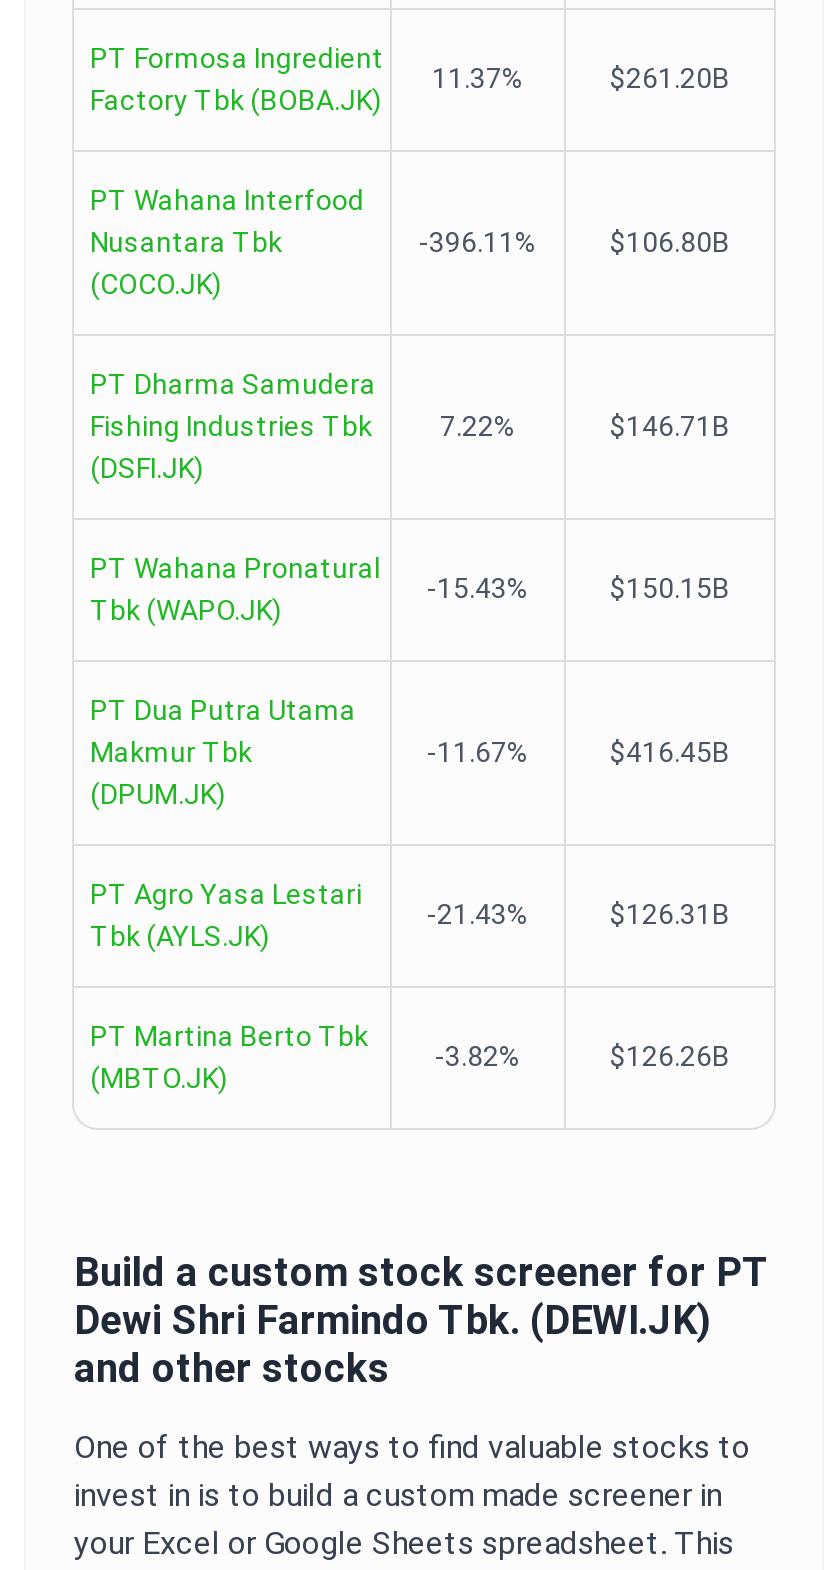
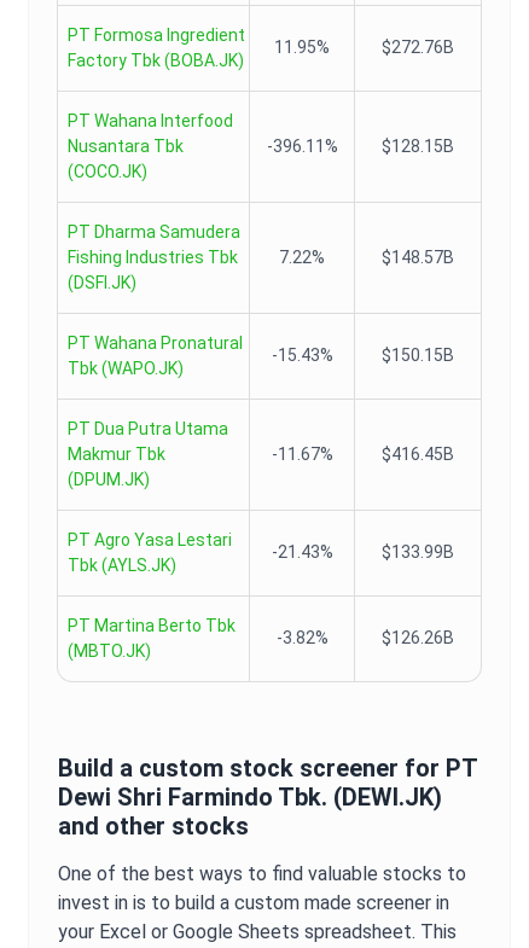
[432,62,730,94] 11.37% | $261.20B -> [274,37,454,57] 11.95% | $272.76B
[610,226,730,258] $106.80B -> [382,136,454,156] $128.15B
[610,410,730,442] $146.71B -> [382,248,454,267] $148.57B
[610,898,730,930] $126.31B -> [382,542,454,562] $133.99B

